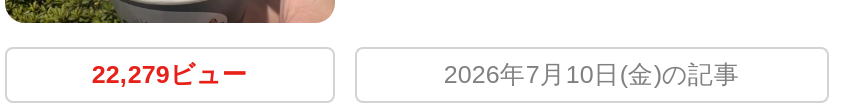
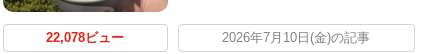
[92,62,248,90] 22,279ビュー -> [46,31,124,45] 22,078ビュー

